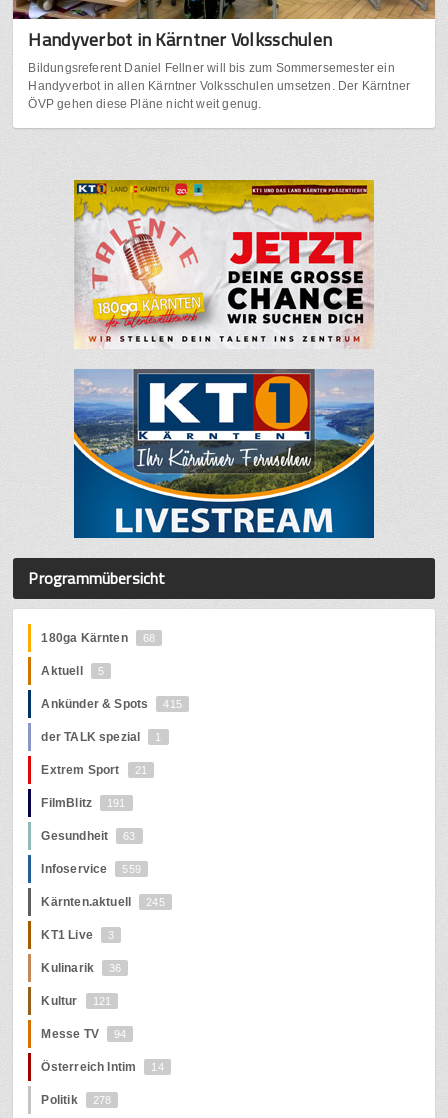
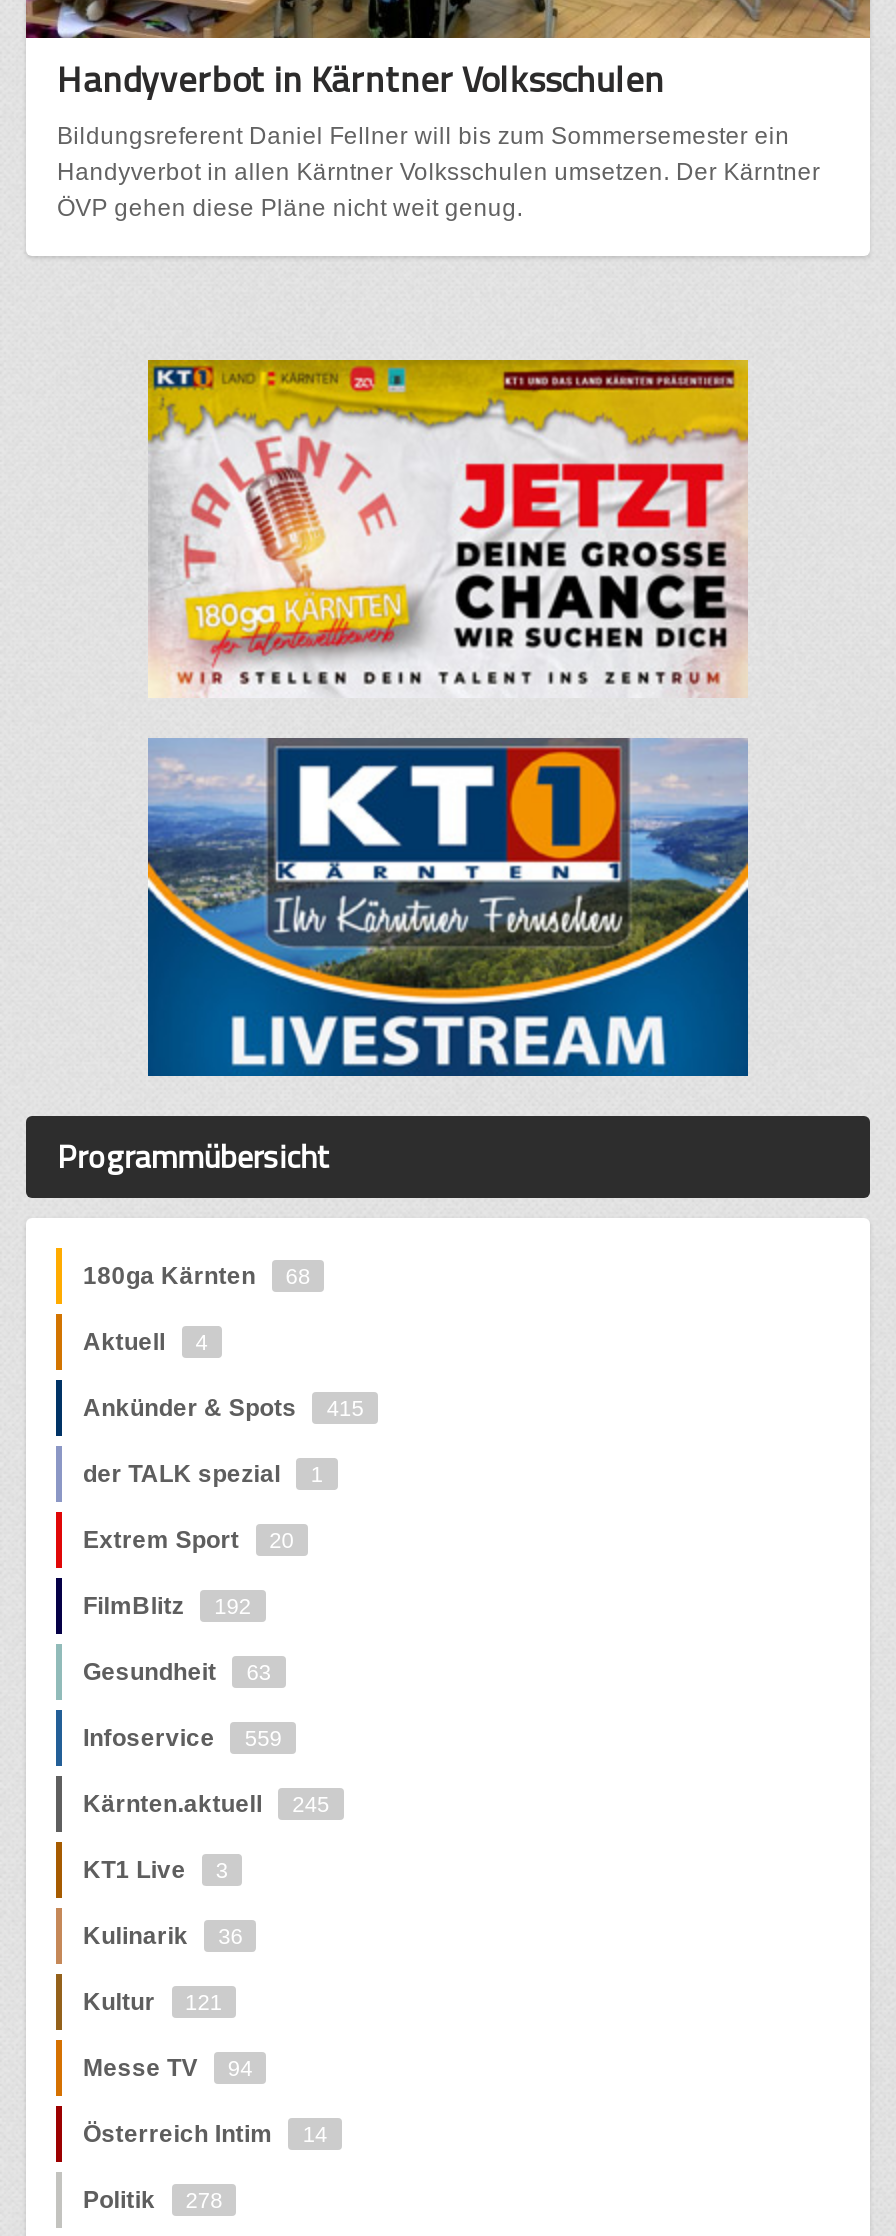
[41,664,104,678] Aktuell 5 -> [83,1329,208,1357] Aktuell 4
[41,763,147,777] Extrem Sport 21 -> [83,1527,294,1555] Extrem Sport 20
[41,796,126,810] FilmBlitz 191 -> [83,1593,251,1621] FilmBlitz 192

